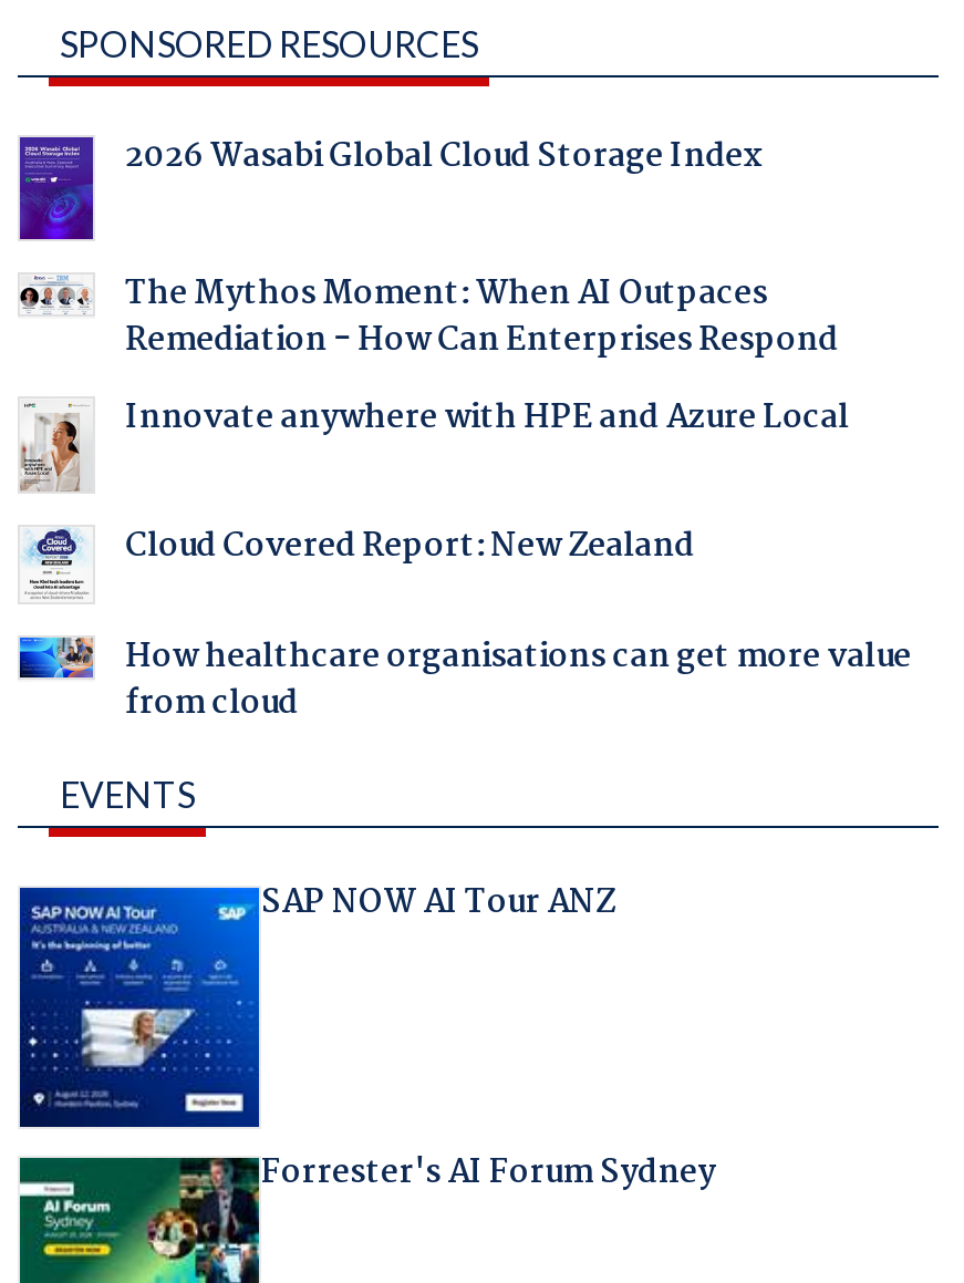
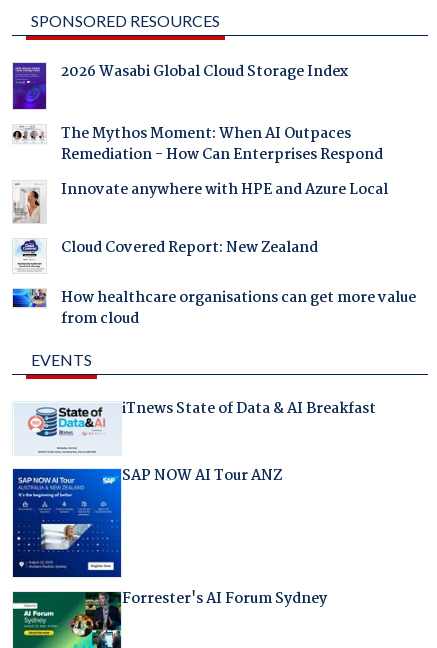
none -> [15,397,376,454] [image] | iTnews State of Data & AI Breakfast

